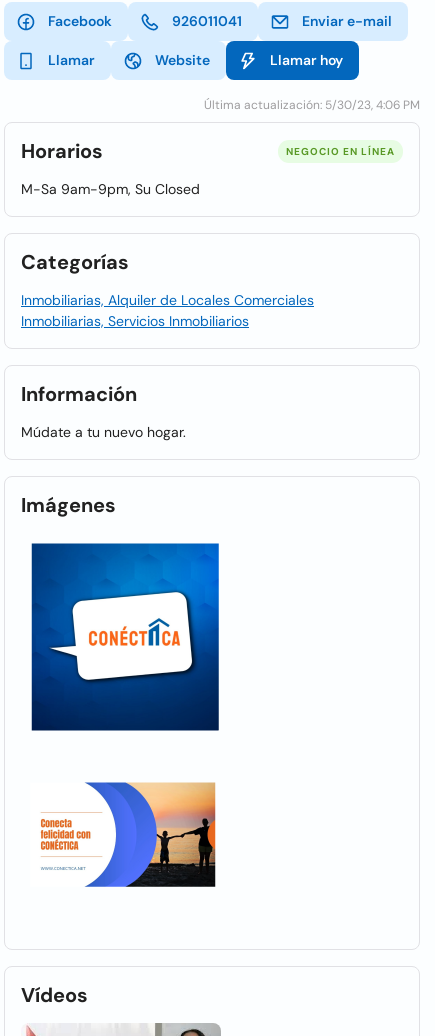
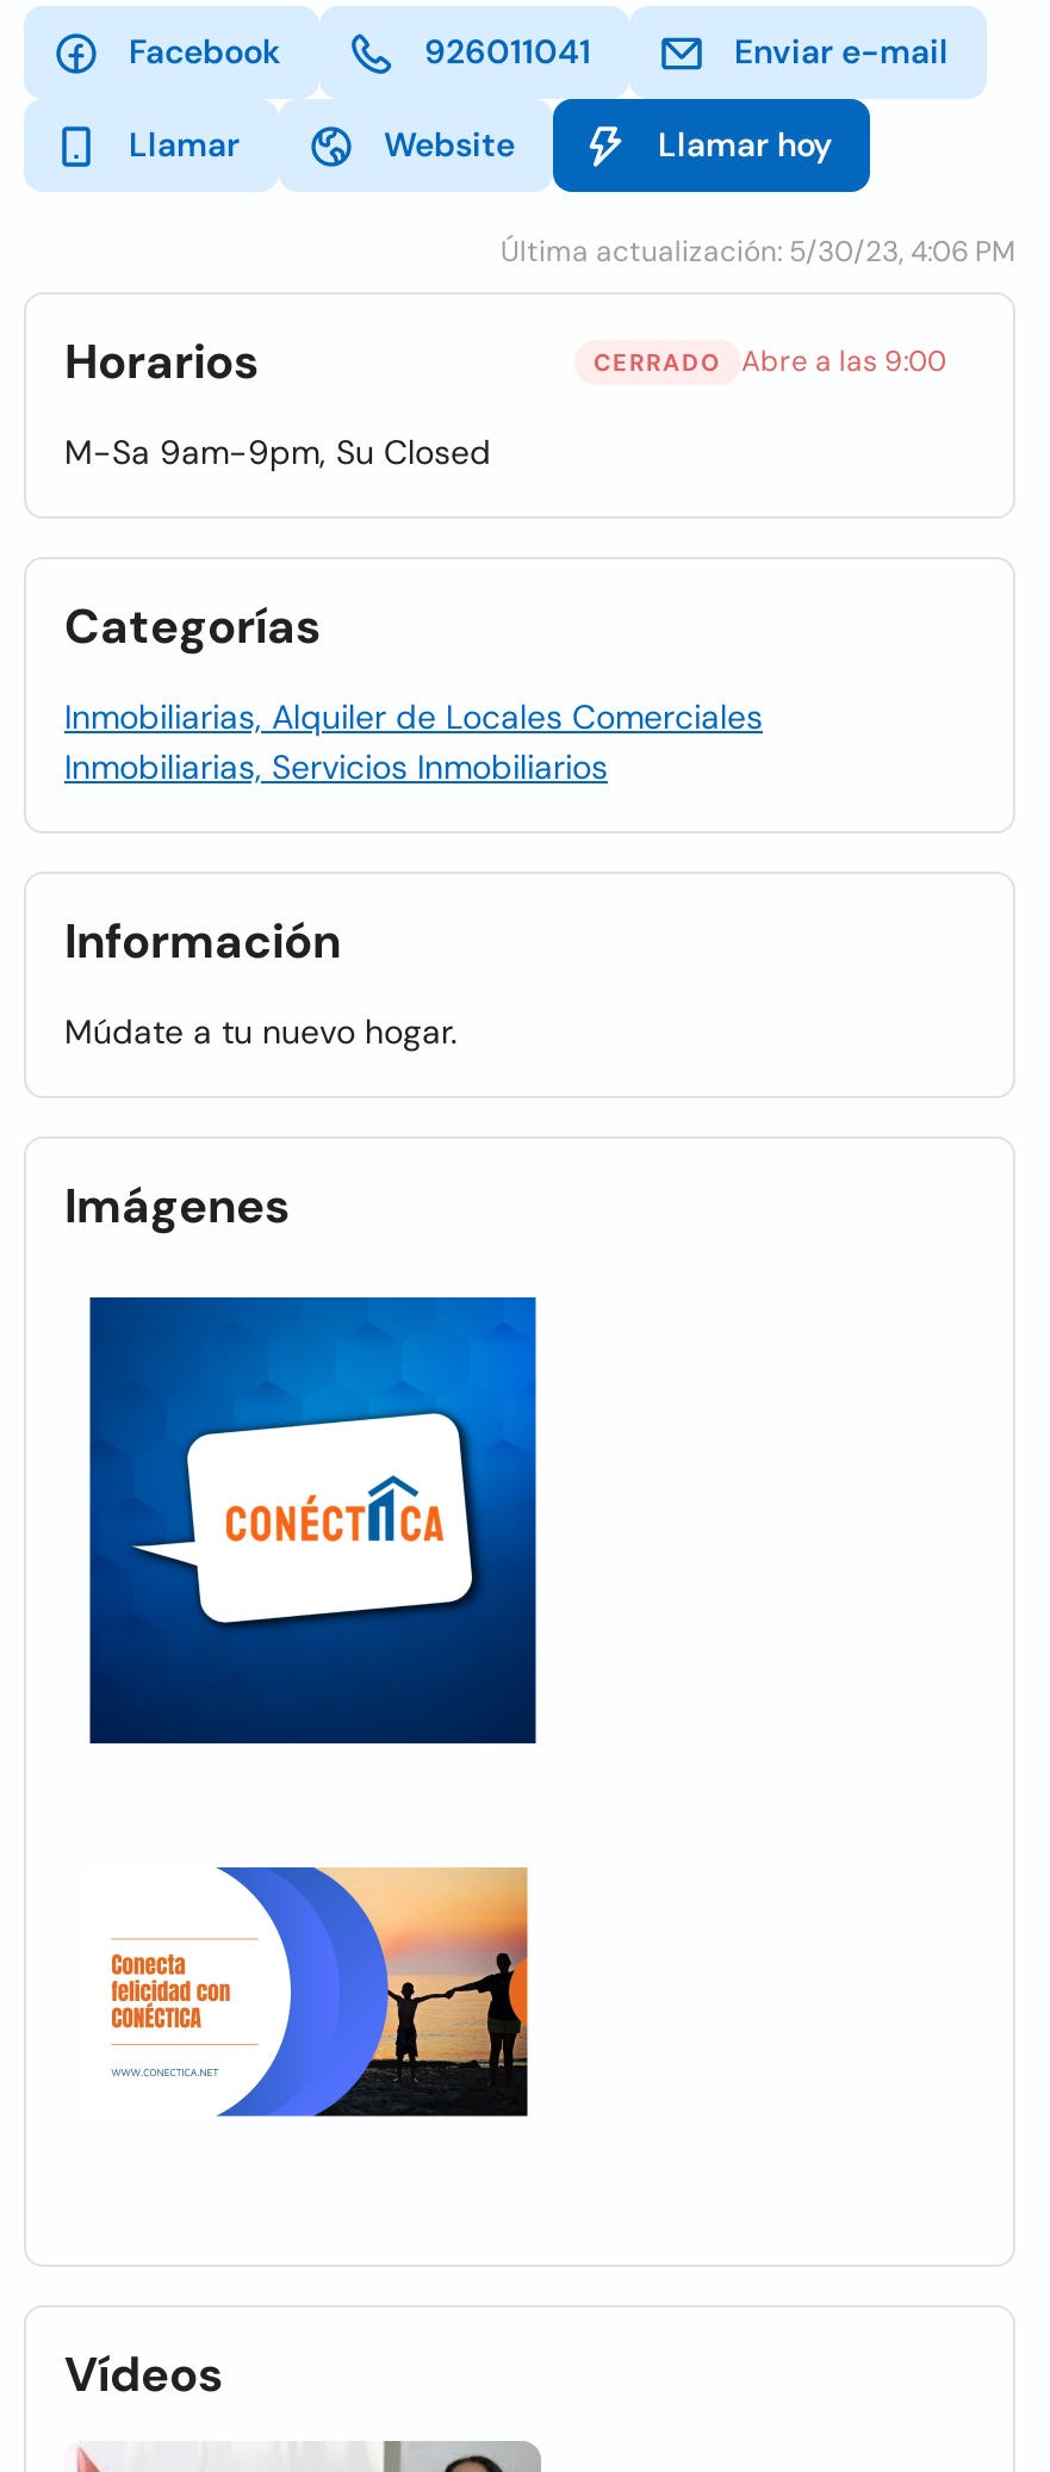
[286,144,395,157] NEGOCIO EN LÍNEA -> [594,342,946,380] CERRADO | Abre a las 9:00

